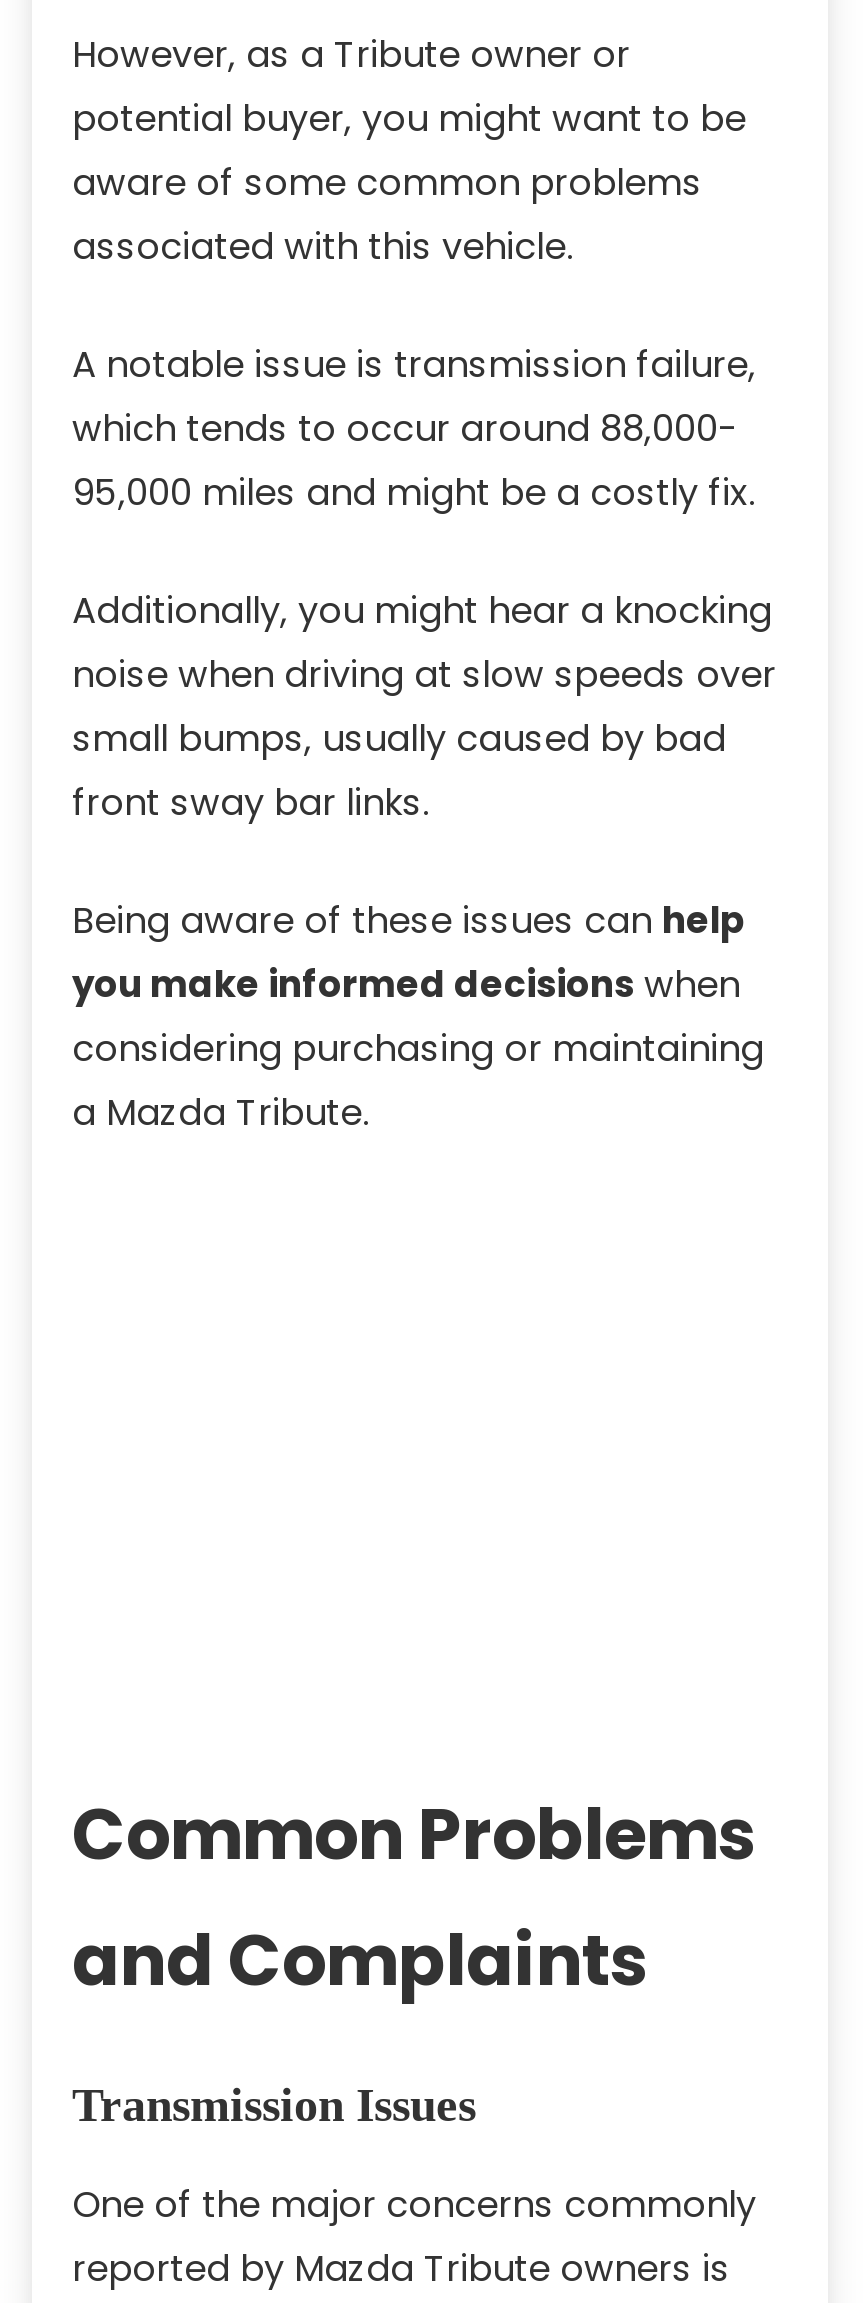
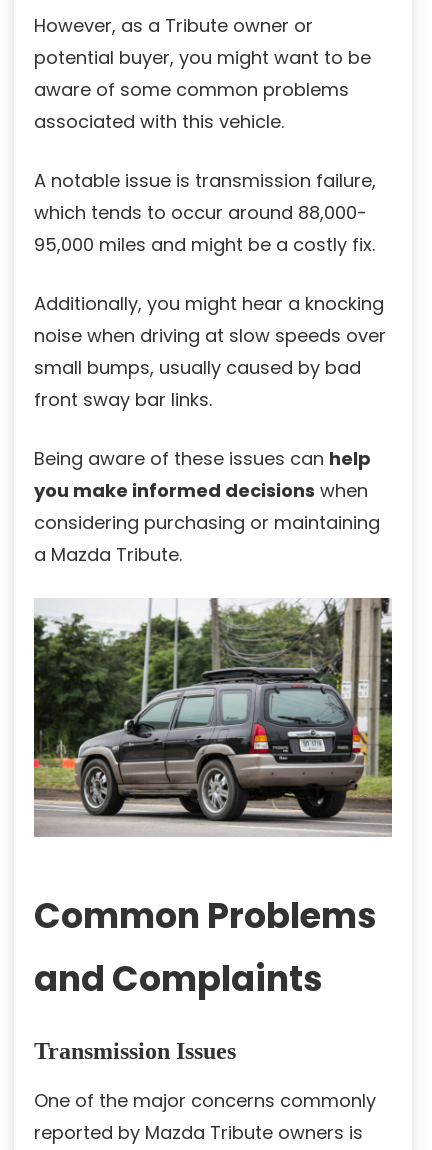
none -> [33,597,393,838] [image]

